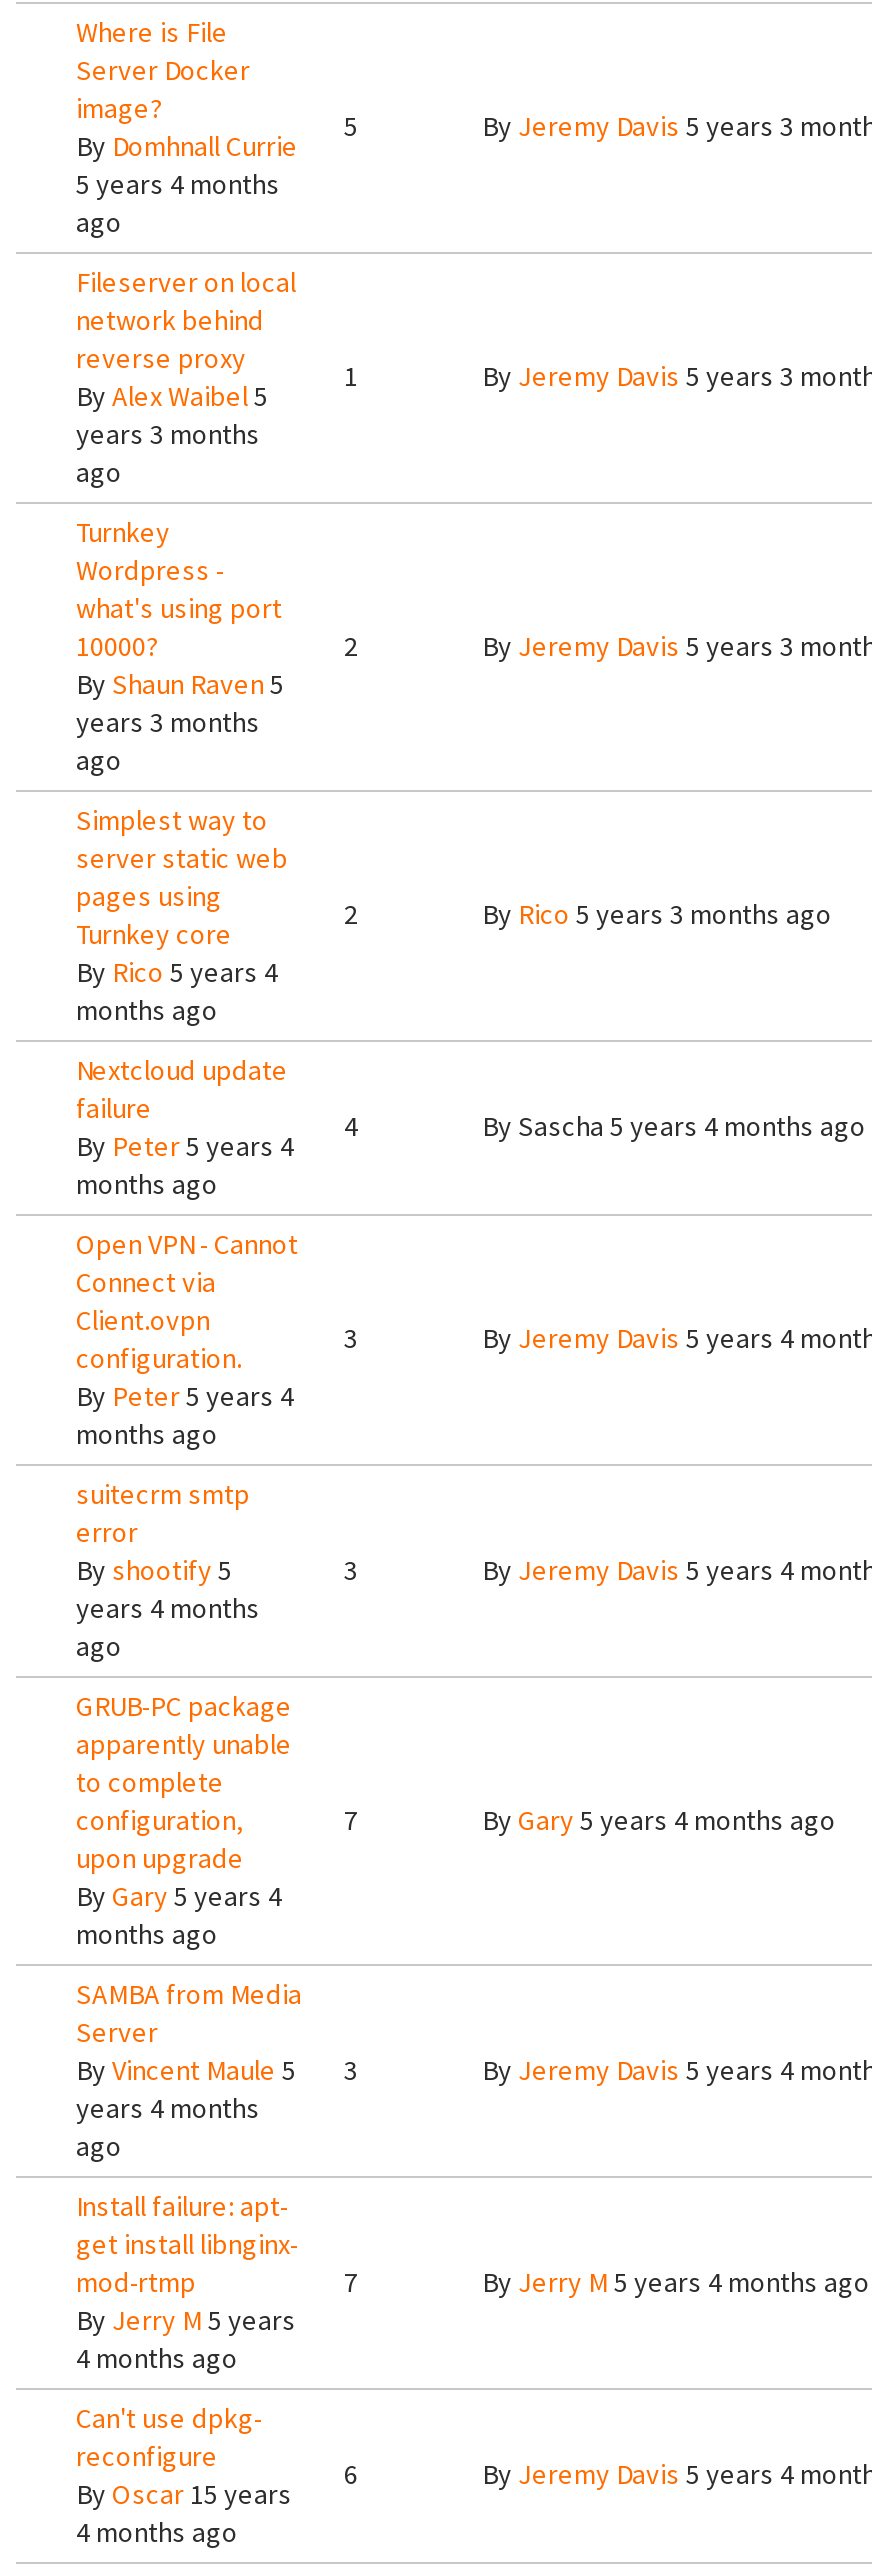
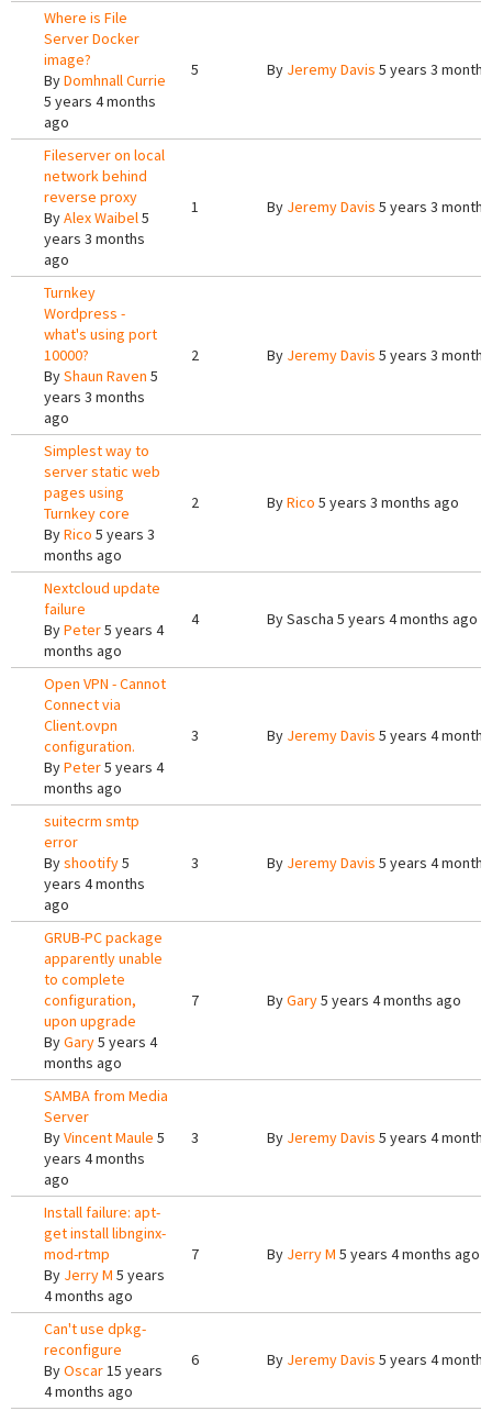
[76,954,278,990] By Rico 5 years 4 -> [44,524,155,544] By Rico 5 years 3

